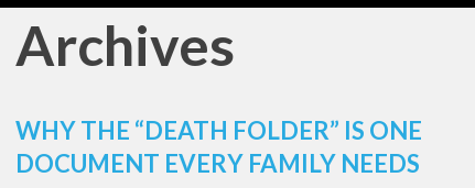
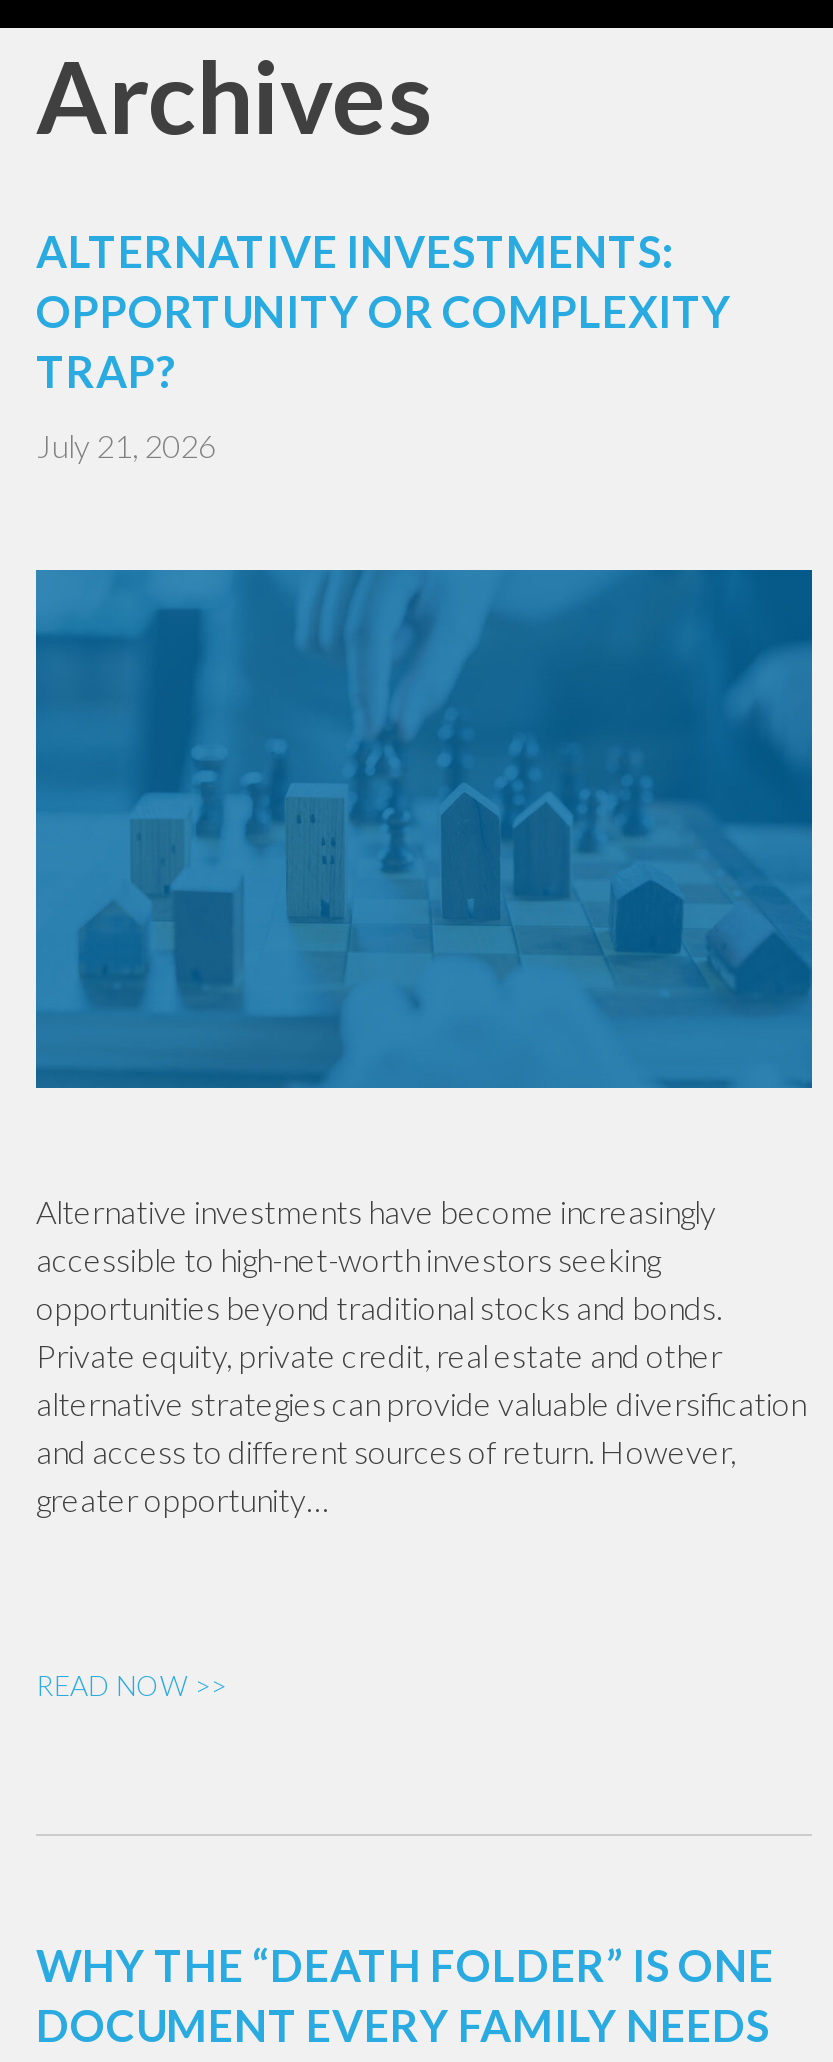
none -> [34,568,814,1090] [image]
none -> [36,224,732,464] ALTERNATIVE INVESTMENTS: | OPPORTUNITY OR COMPLEXITY | TRAP? | July 21, 2026
none -> [36,1192,806,1518] Alternative investments have become increasingly | accessible to high-net-worth investors seeking | opportunities beyond traditional stocks and bonds. | Private equity, private credit, real estate and other | alternative strategies can provide valuable diversification | and access to different sources of return. However, | greater opportunity…
none -> [36,1668,226,1702] READ NOW >>

